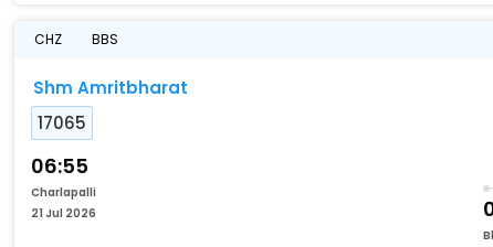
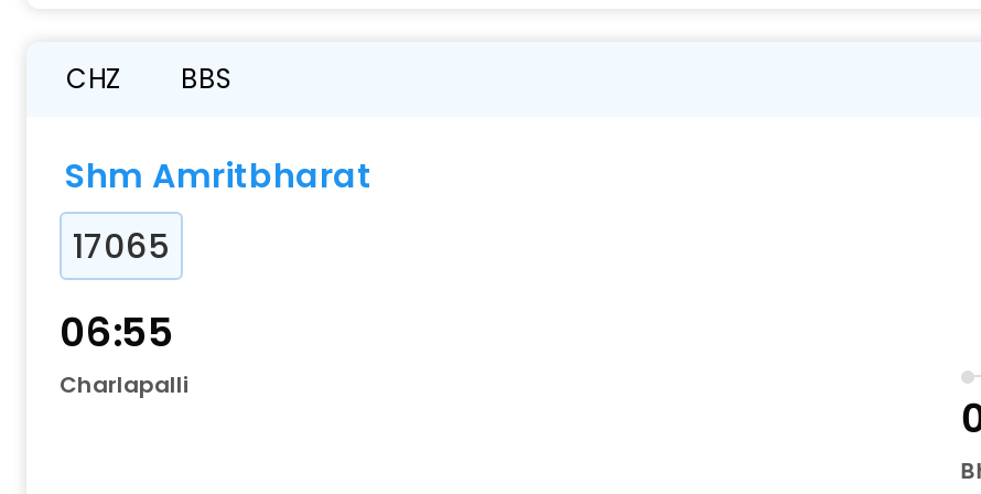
[31,205,96,222] 21 Jul 2026 -> none

